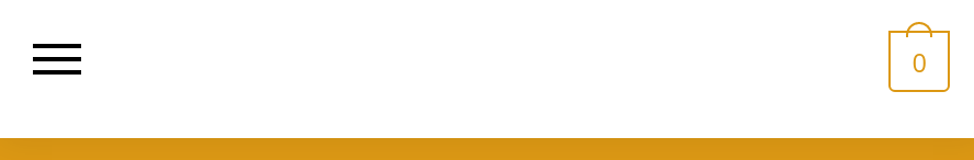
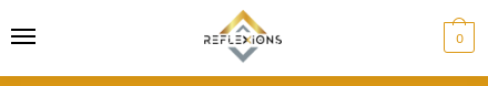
none -> [203,10,283,63] [image]

